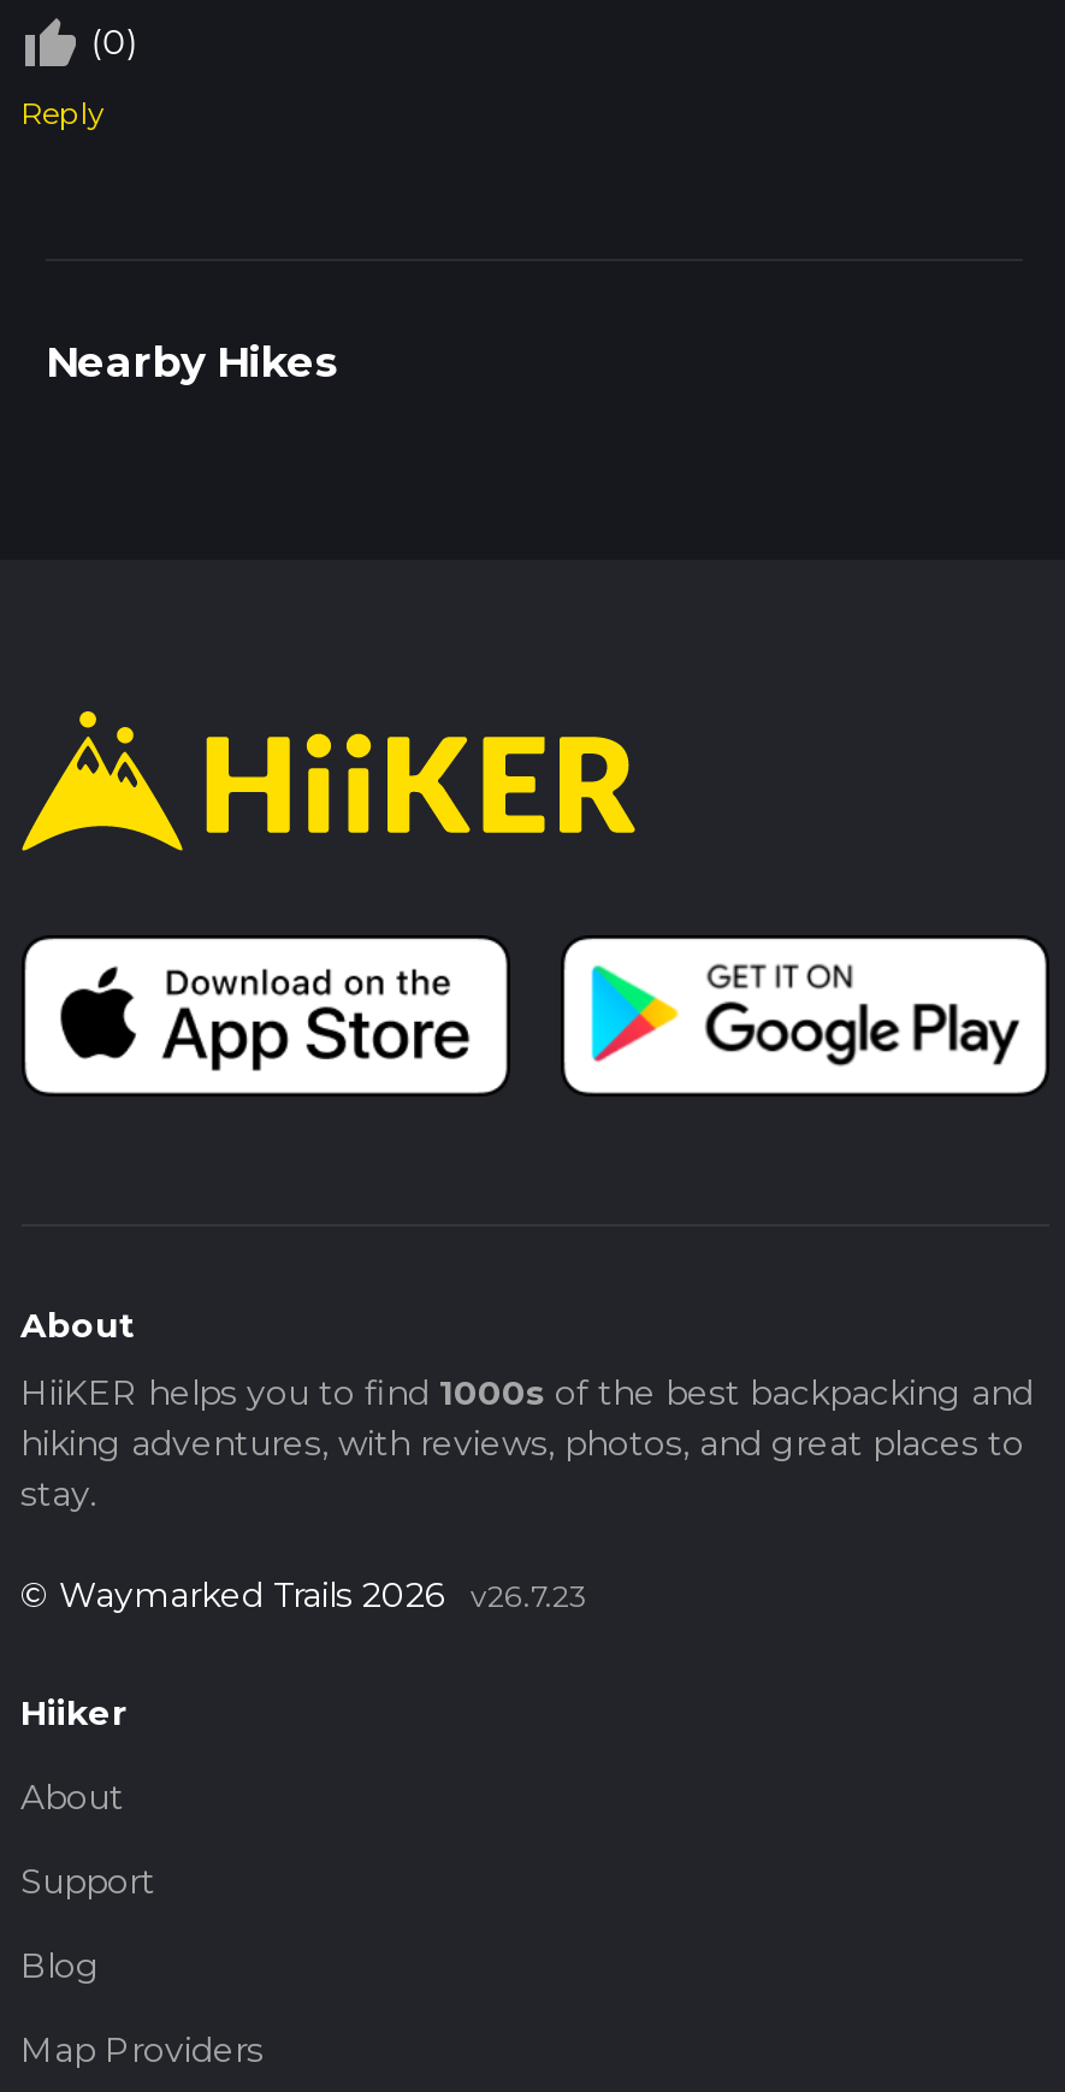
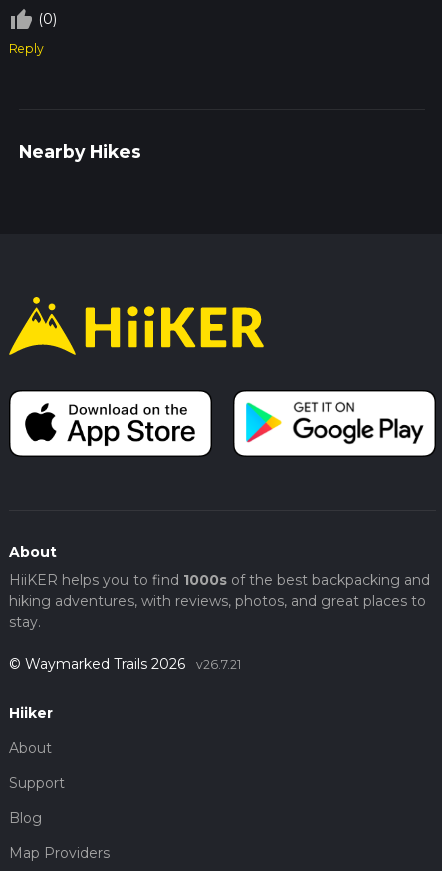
[20,1573,586,1617] © Waymarked Trails 2026 v26.7.23 -> [8,655,240,673] © Waymarked Trails 2026 v26.7.21

